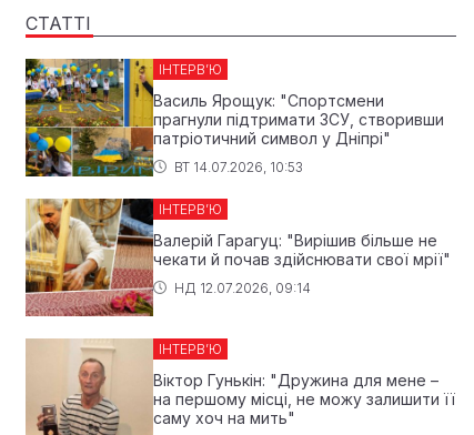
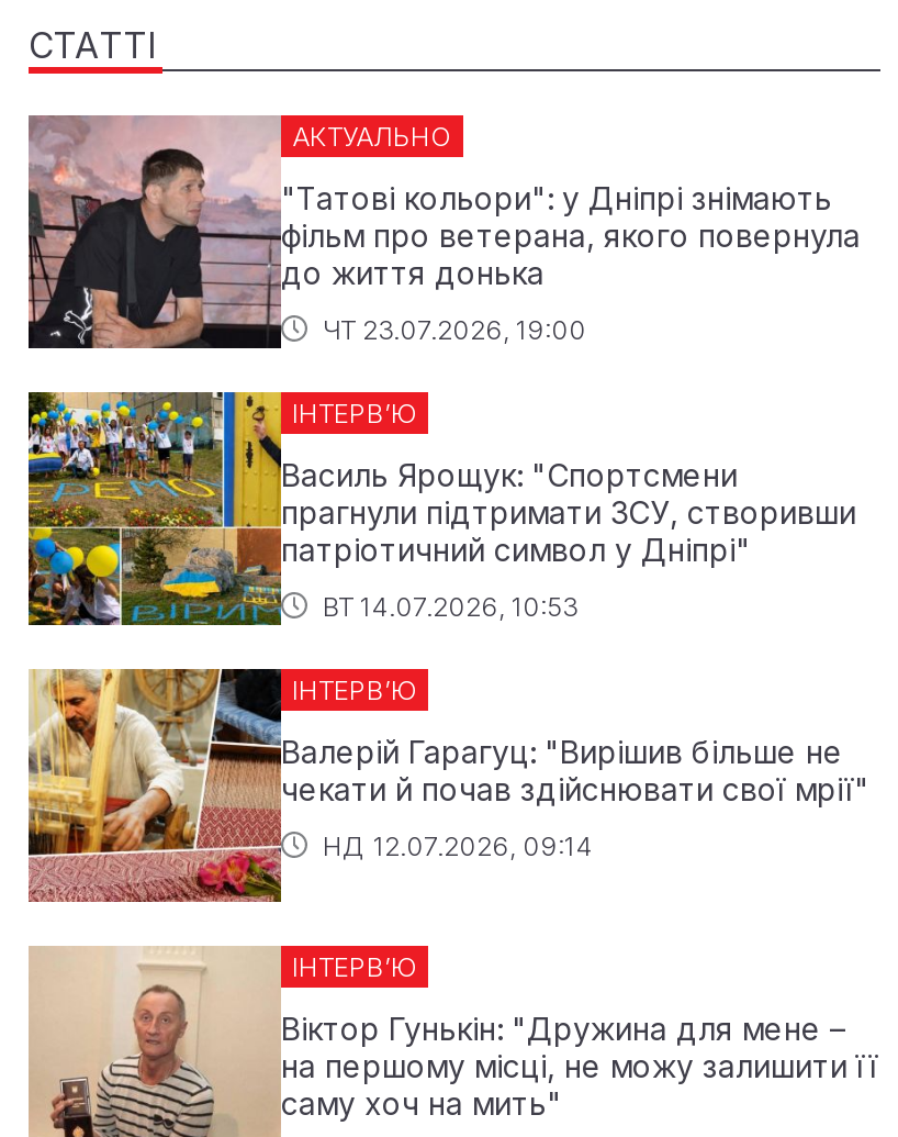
none -> [26,113,861,350] [image] | АКТУАЛЬНО | "Татові кольори": у Дніпрі знімають | фільм про ветерана, якого повернула | до життя донька | ЧТ 23.07.2026, 19:00

